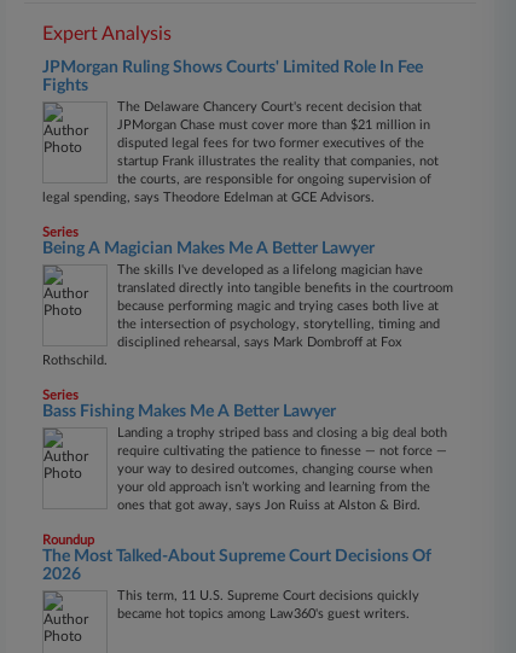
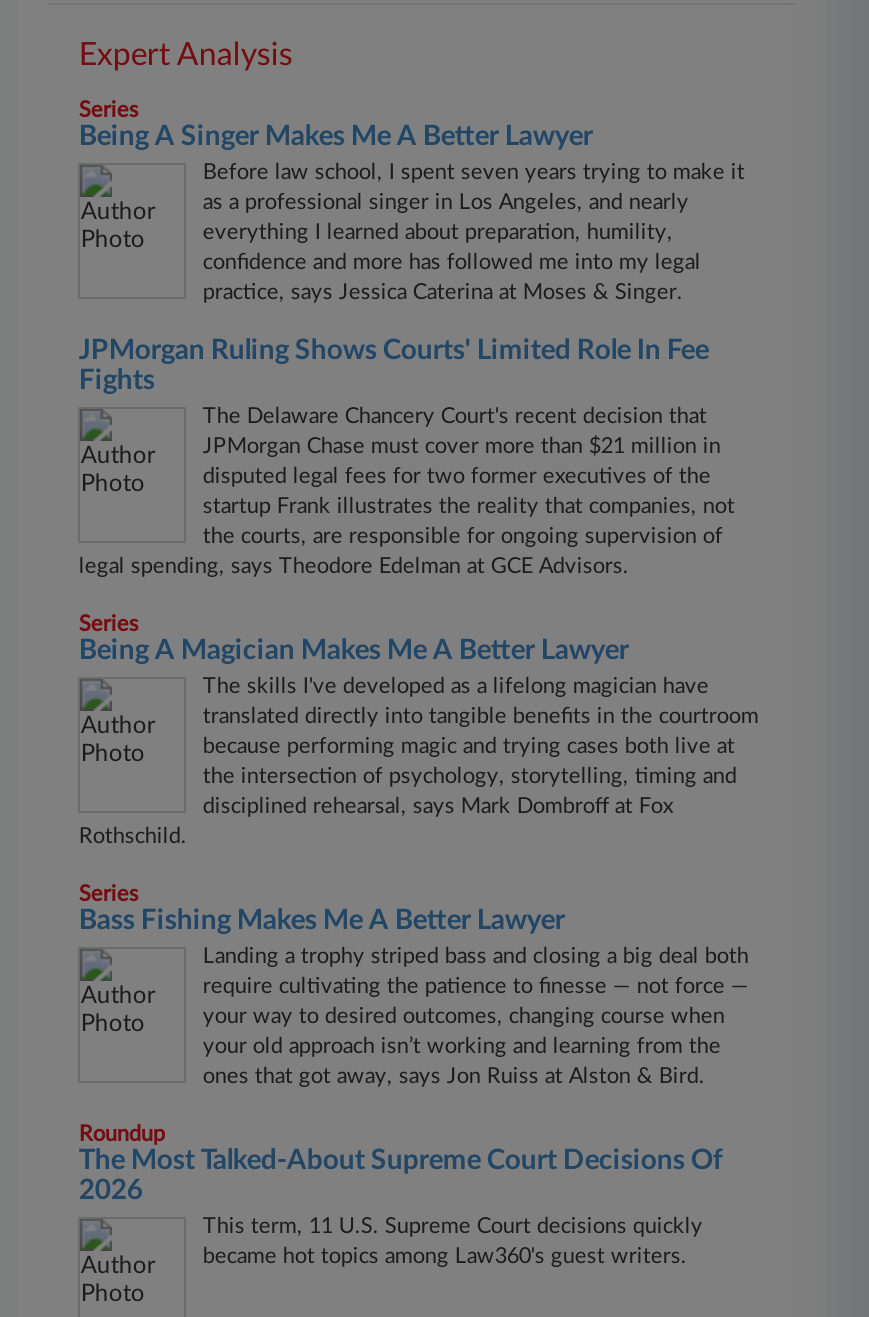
none -> [79,99,745,303] Series | Being A Singer Makes Me A Better Lawyer | Before law school, I spent seven years trying to make it | as a professional singer in Los Angeles, and nearly | everything I learned about preparation, humility, | confidence and more has followed me into my legal | practice, says Jessica Caterina at Moses & Singer.

